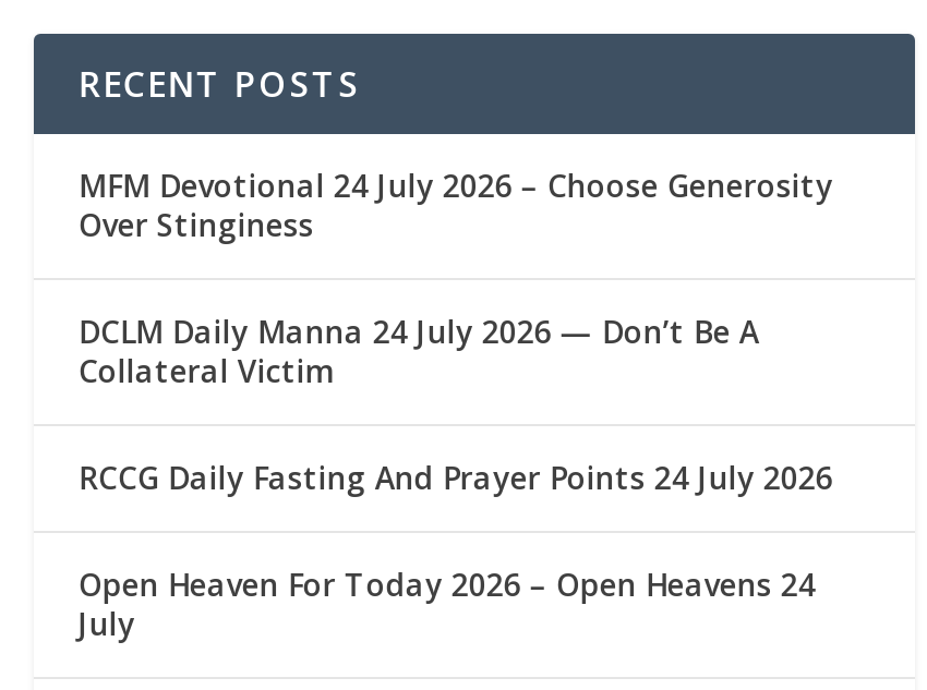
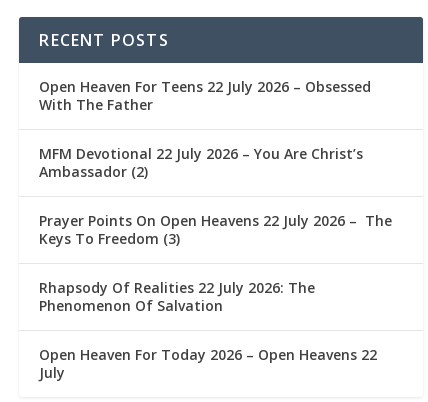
[78,165,833,605] MFM Devotional 24 July 2026 – Choose Generosity | Over Stinginess | DCLM Daily Manna 24 July 2026 — Don’t Be A | Collateral Victim | RCCG Daily Fasting And Prayer Points 24 July 2026 | Open Heaven For Today 2026 – Open Heavens 24 -> [39,77,392,364] Open Heaven For Teens 22 July 2026 – Obsessed | With The Father | MFM Devotional 22 July 2026 – You Are Christ’s | Ambassador (2) | Prayer Points On Open Heavens 22 July 2026 – The | Keys To Freedom (3) | Rhapsody Of Realities 22 July 2026: The | Phenomenon Of Salvation | Open Heaven For Today 2026 – Open Heavens 22

